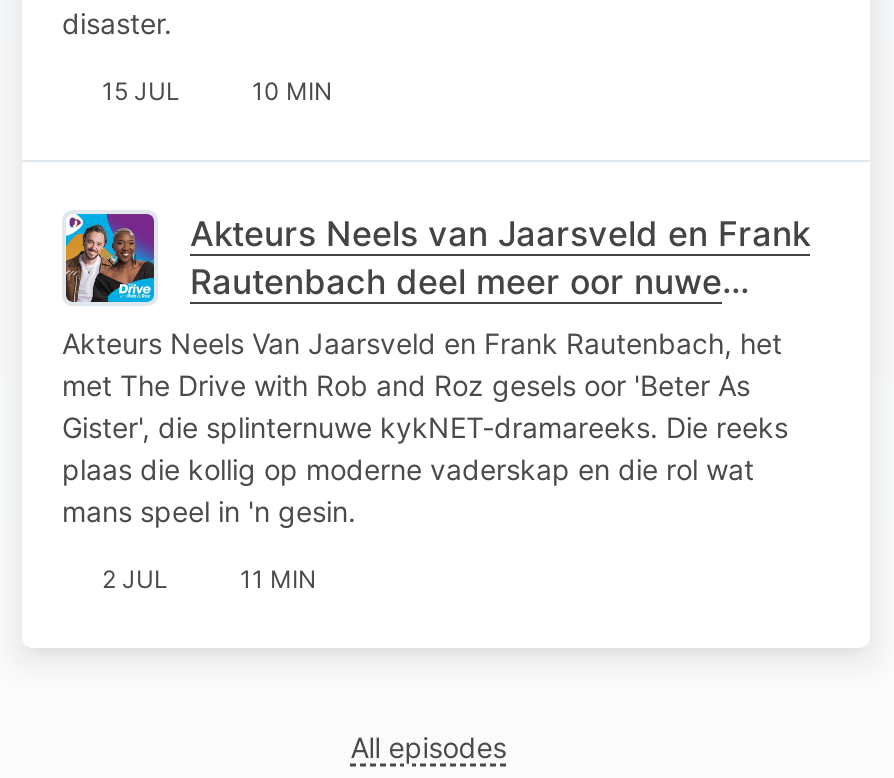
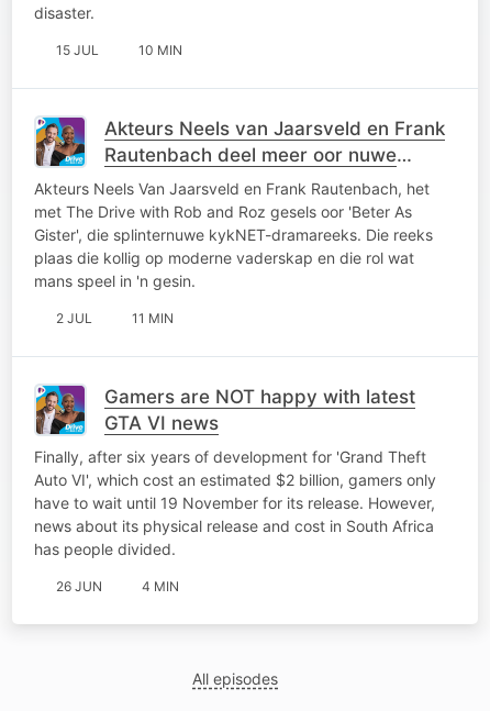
none -> [34,385,436,594] Gamers are NOT happy with latest | GTA VI news | Finally, after six years of development for 'Grand Theft | Auto VI', which cost an estimated $2 billion, gamers only | have to wait until 19 November for its release. However, | news about its physical release and cost in South Africa | has people divided. | 26 JUN | 4 MIN

